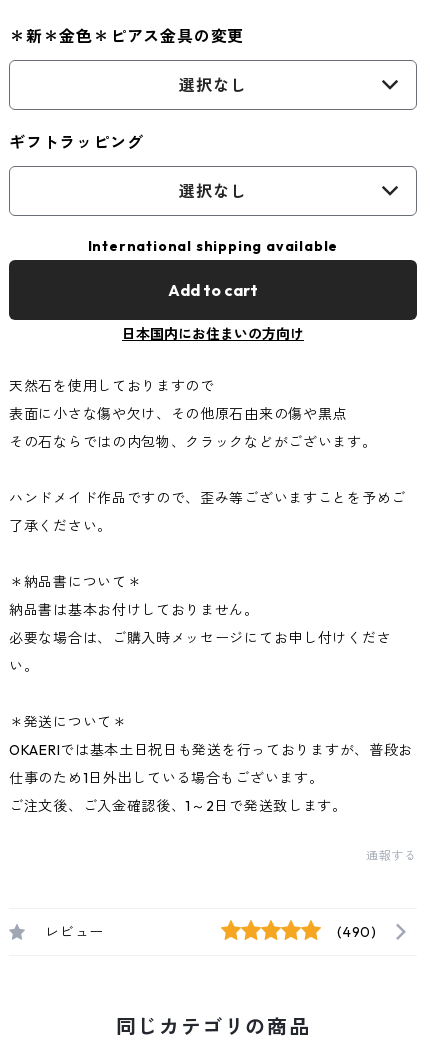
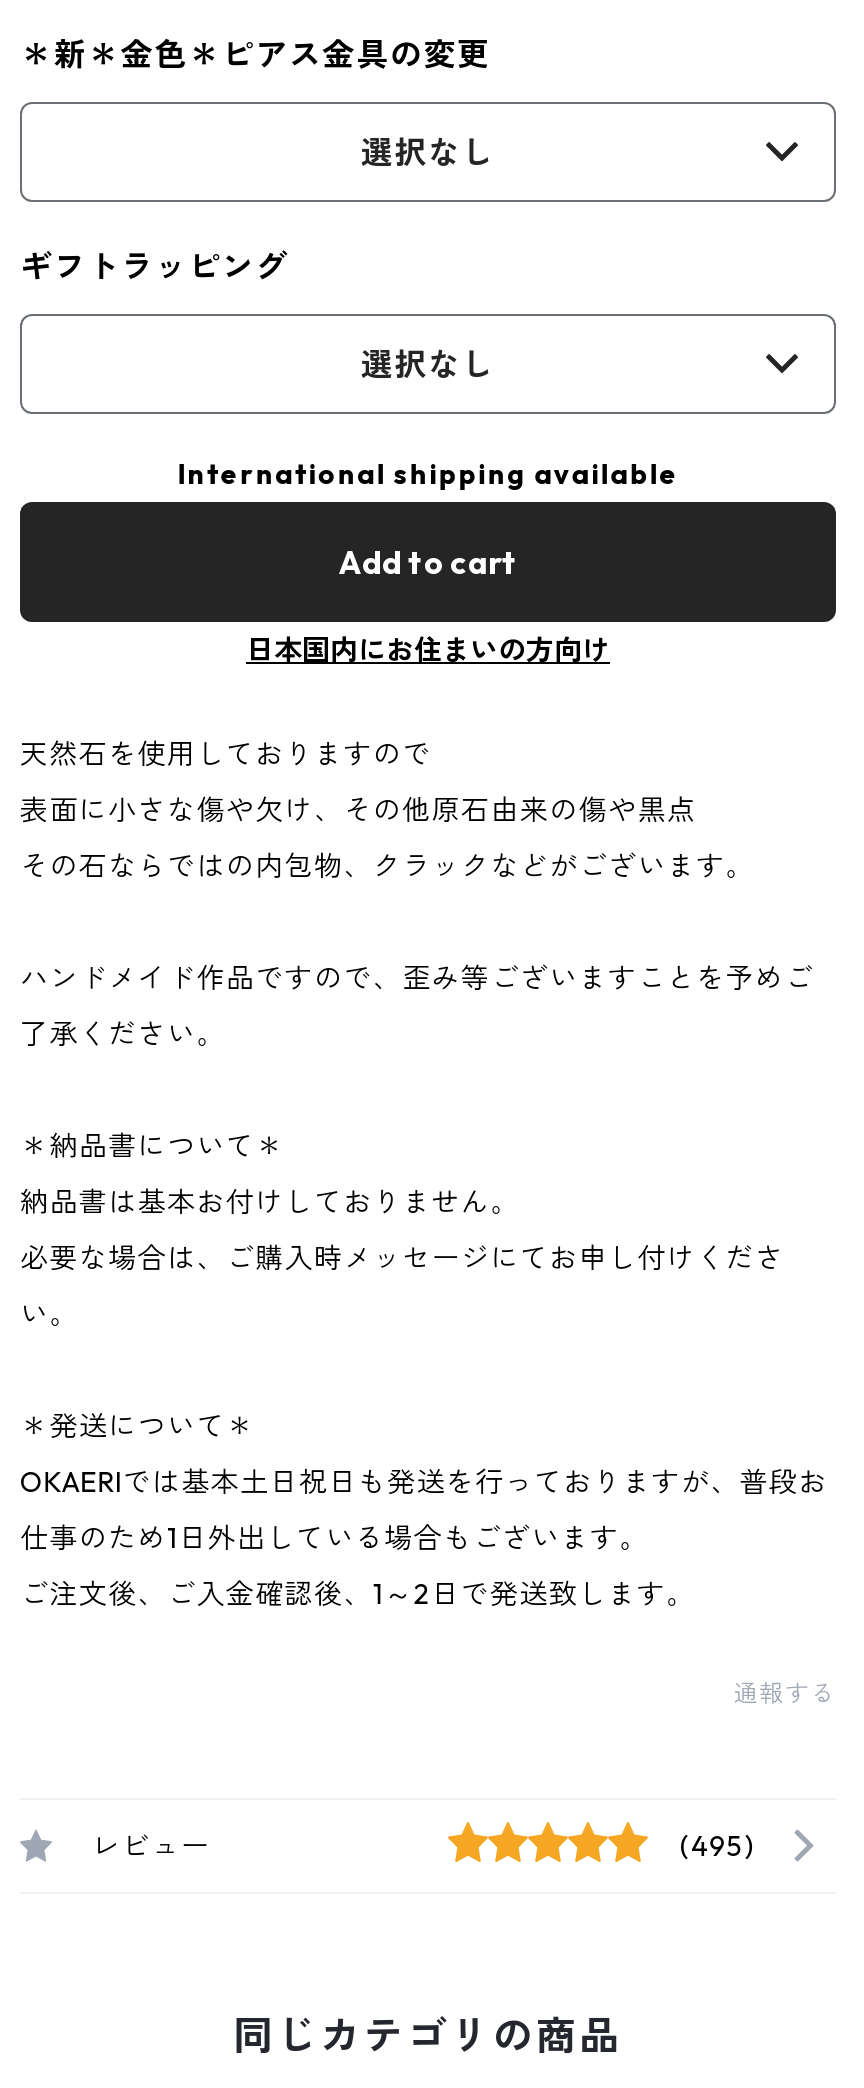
[337,923,377,941] (490) -> [680,1828,756,1864] (495)

